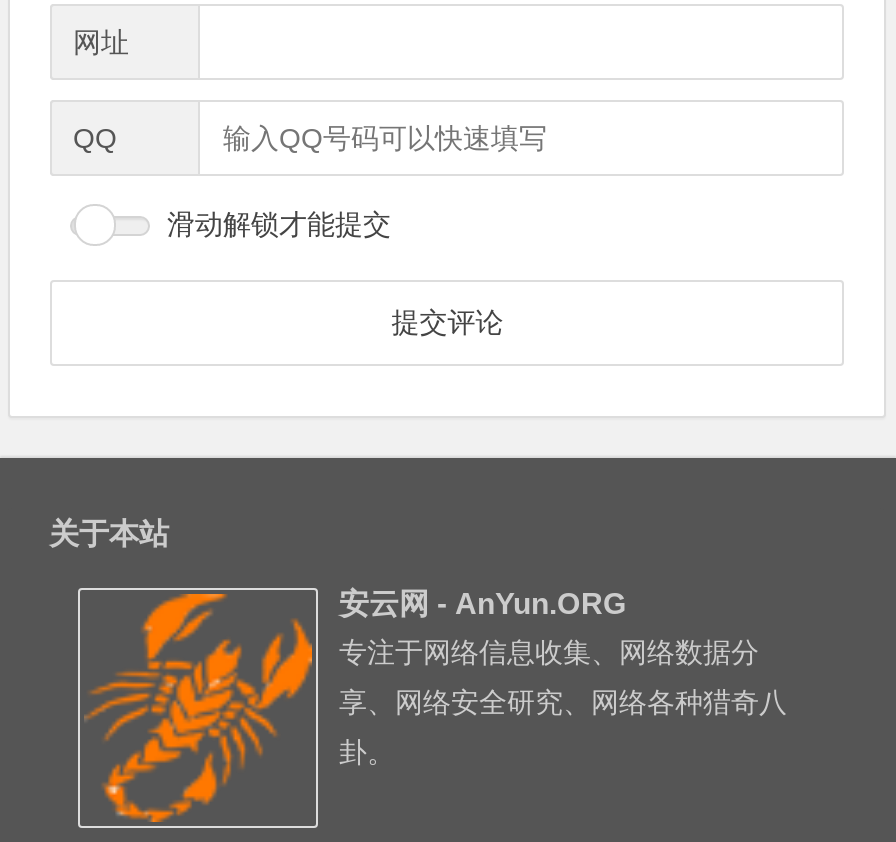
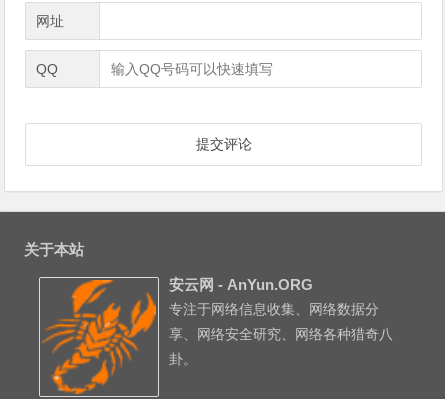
[167,209,391,241] 滑动解锁才能提交 -> none

